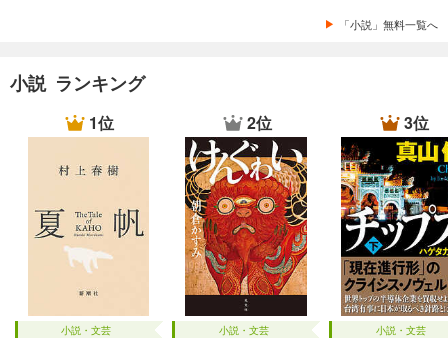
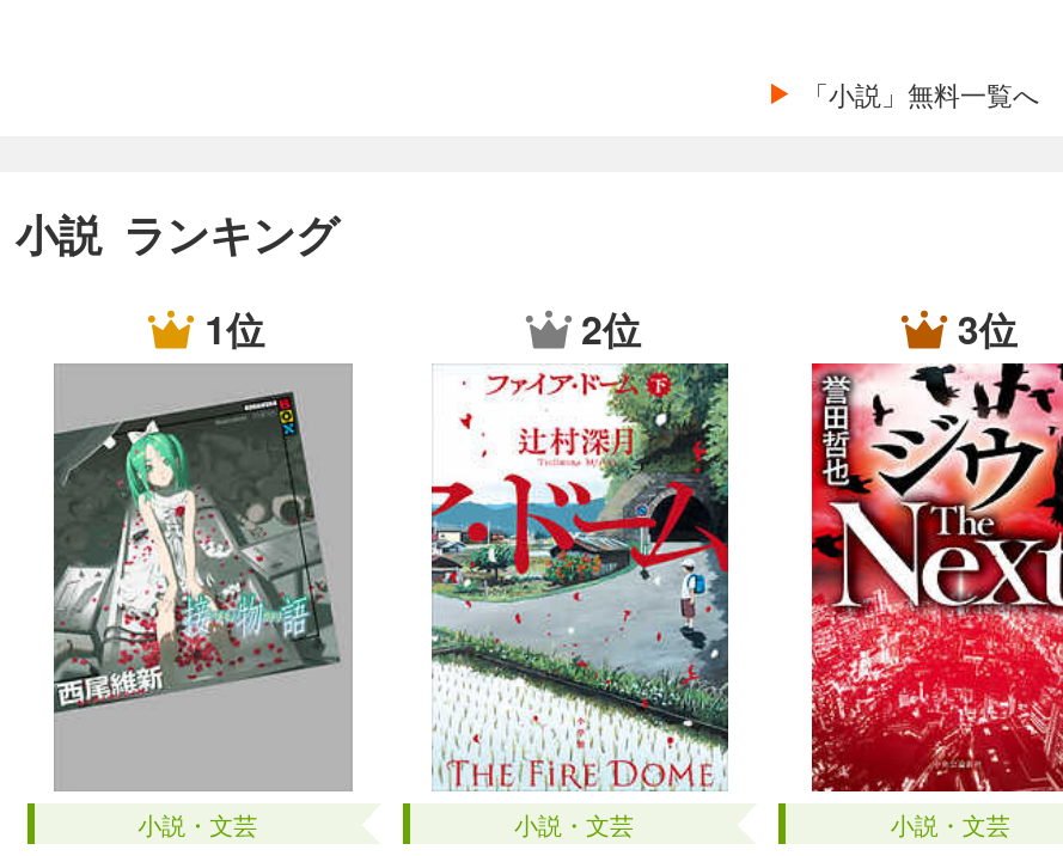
[26,138,150,315] [image] -> [51,363,353,791] [image]
[184,136,308,317] [image] -> [429,361,731,791] [image]
[340,136,445,317] [image] -> [807,361,1056,794] [image]

